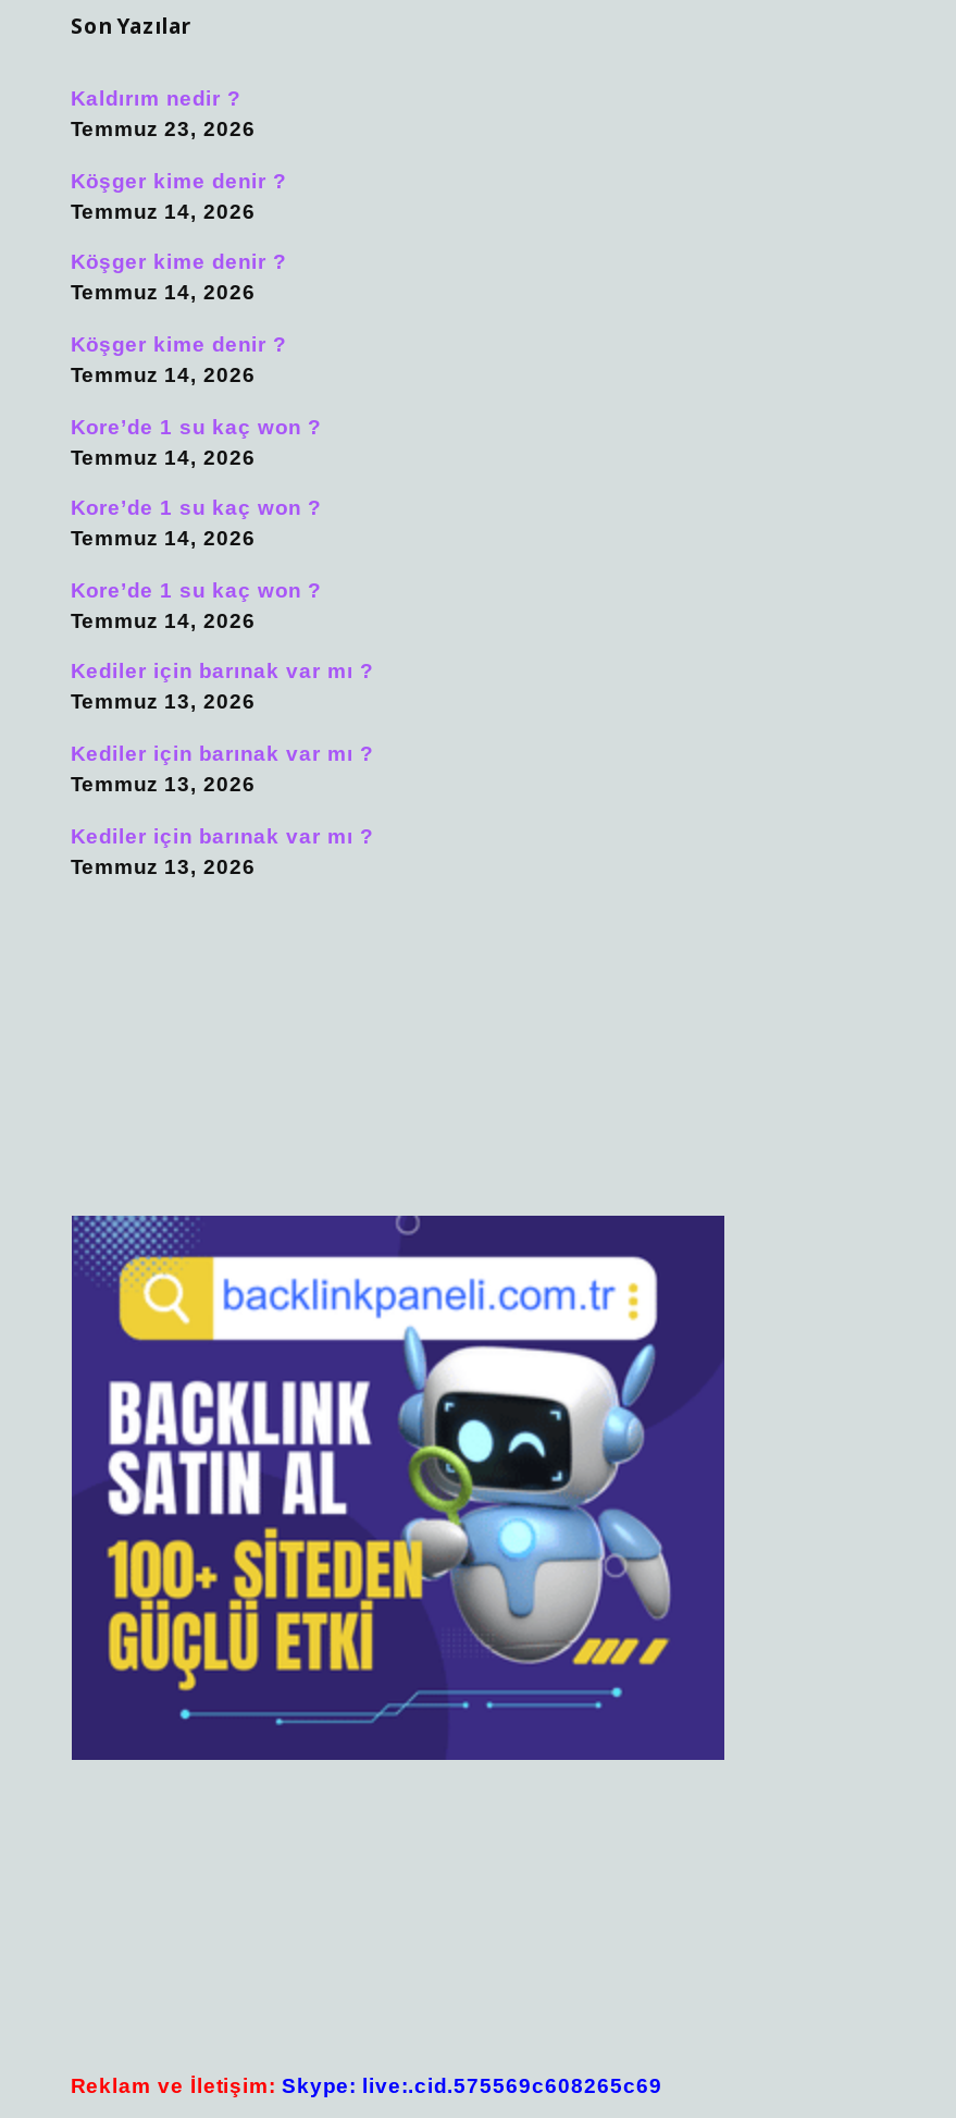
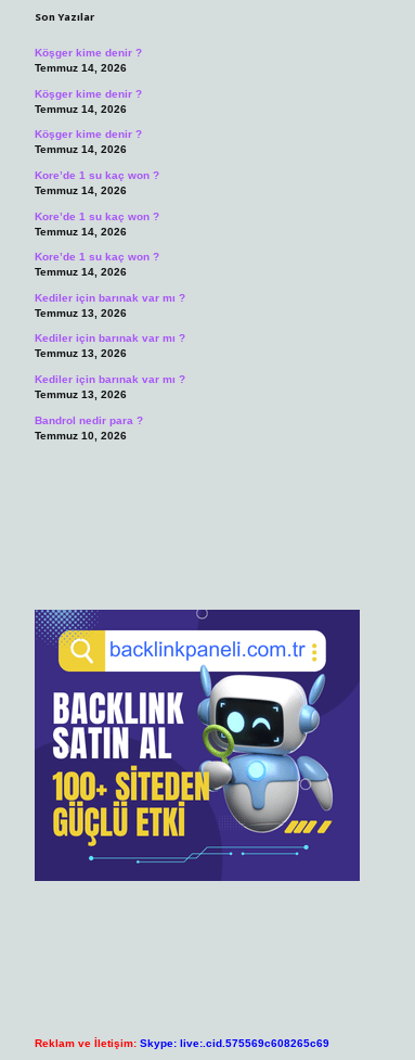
[71,87,256,141] Kaldırım nedir ? | Temmuz 23, 2026 -> none
moved [71,168,373,877] -> [34,47,185,400]: Köşger kime denir ? | Temmuz 14, 2026 | Köşger kime denir ? | ... | Kediler için barınak var mı ? | Temmuz 13, 2026
none -> [34,414,142,441] Bandrol nedir para ? | Temmuz 10, 2026

